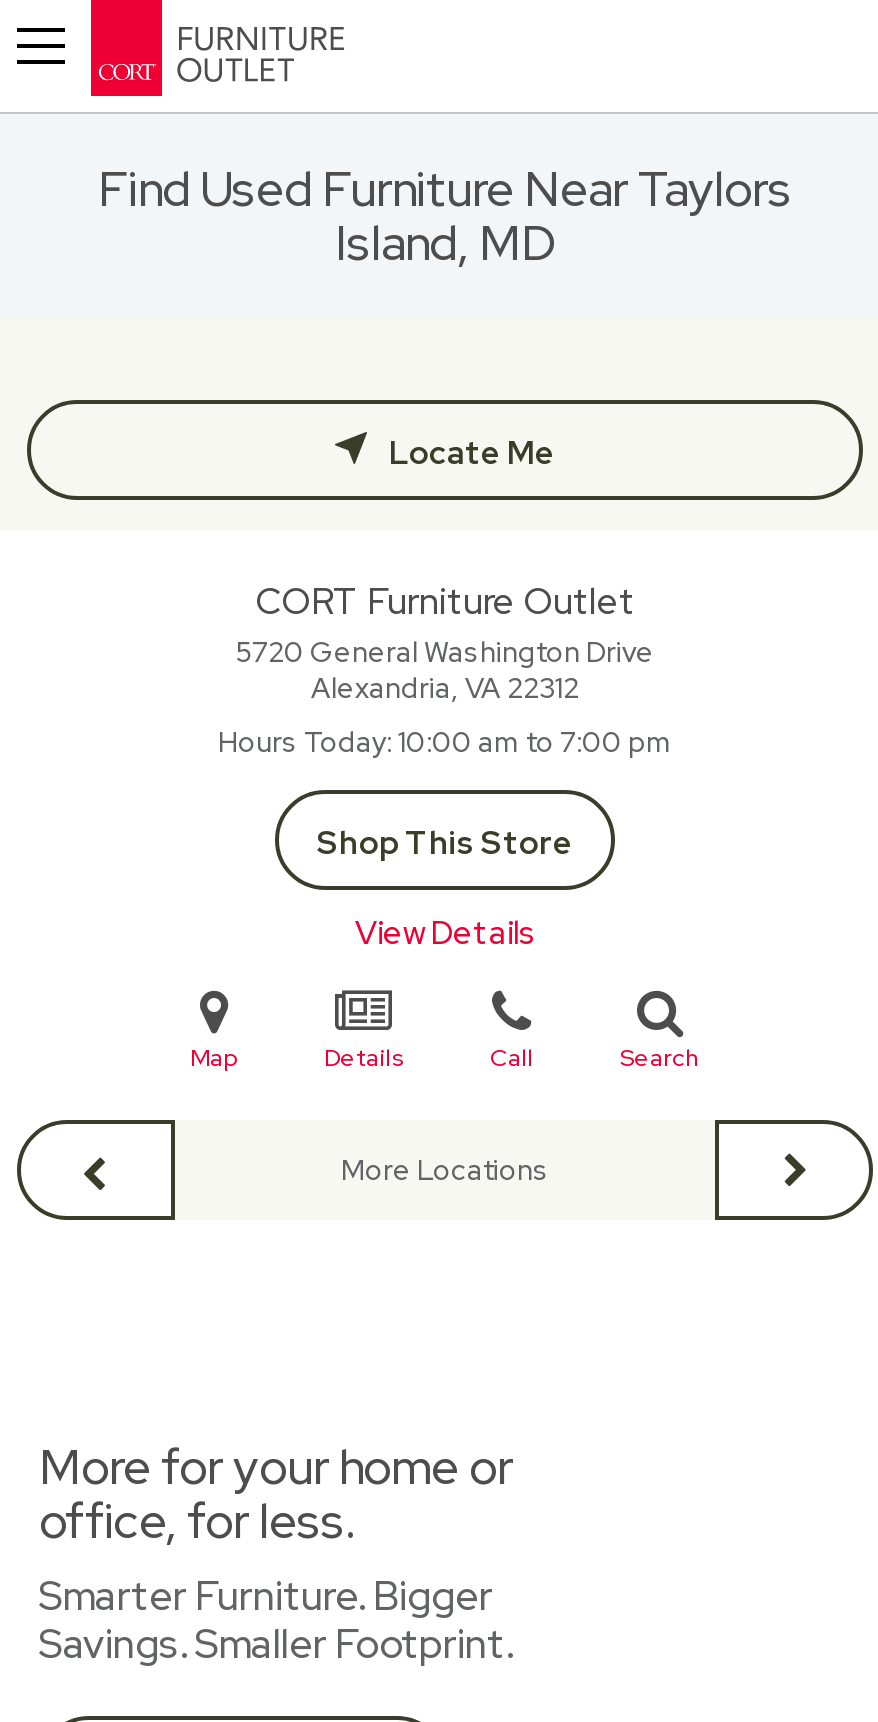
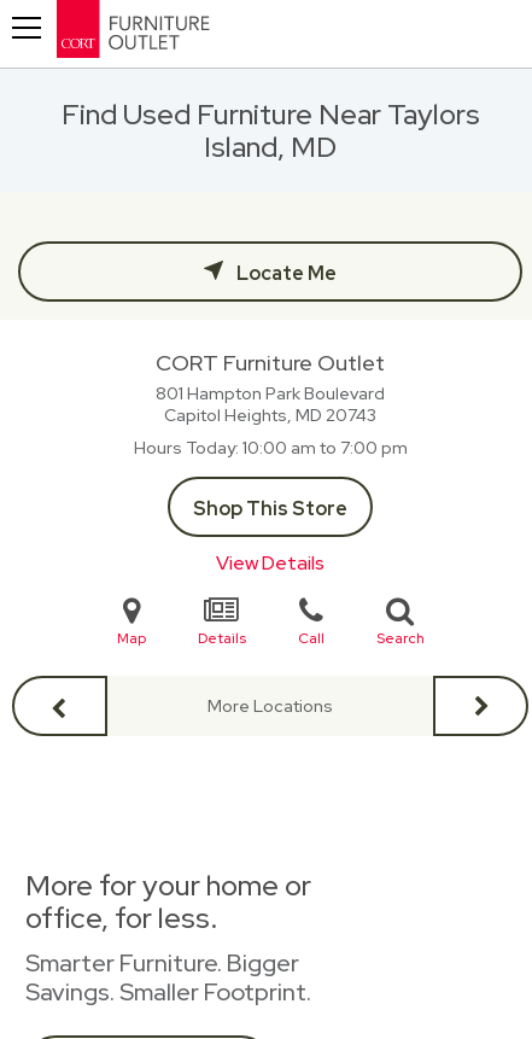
[236,634,654,706] 5720 General Washington Drive | Alexandria, VA 22312 -> [156,383,385,426] 801 Hampton Park Boulevard | Capitol Heights, MD 20743

